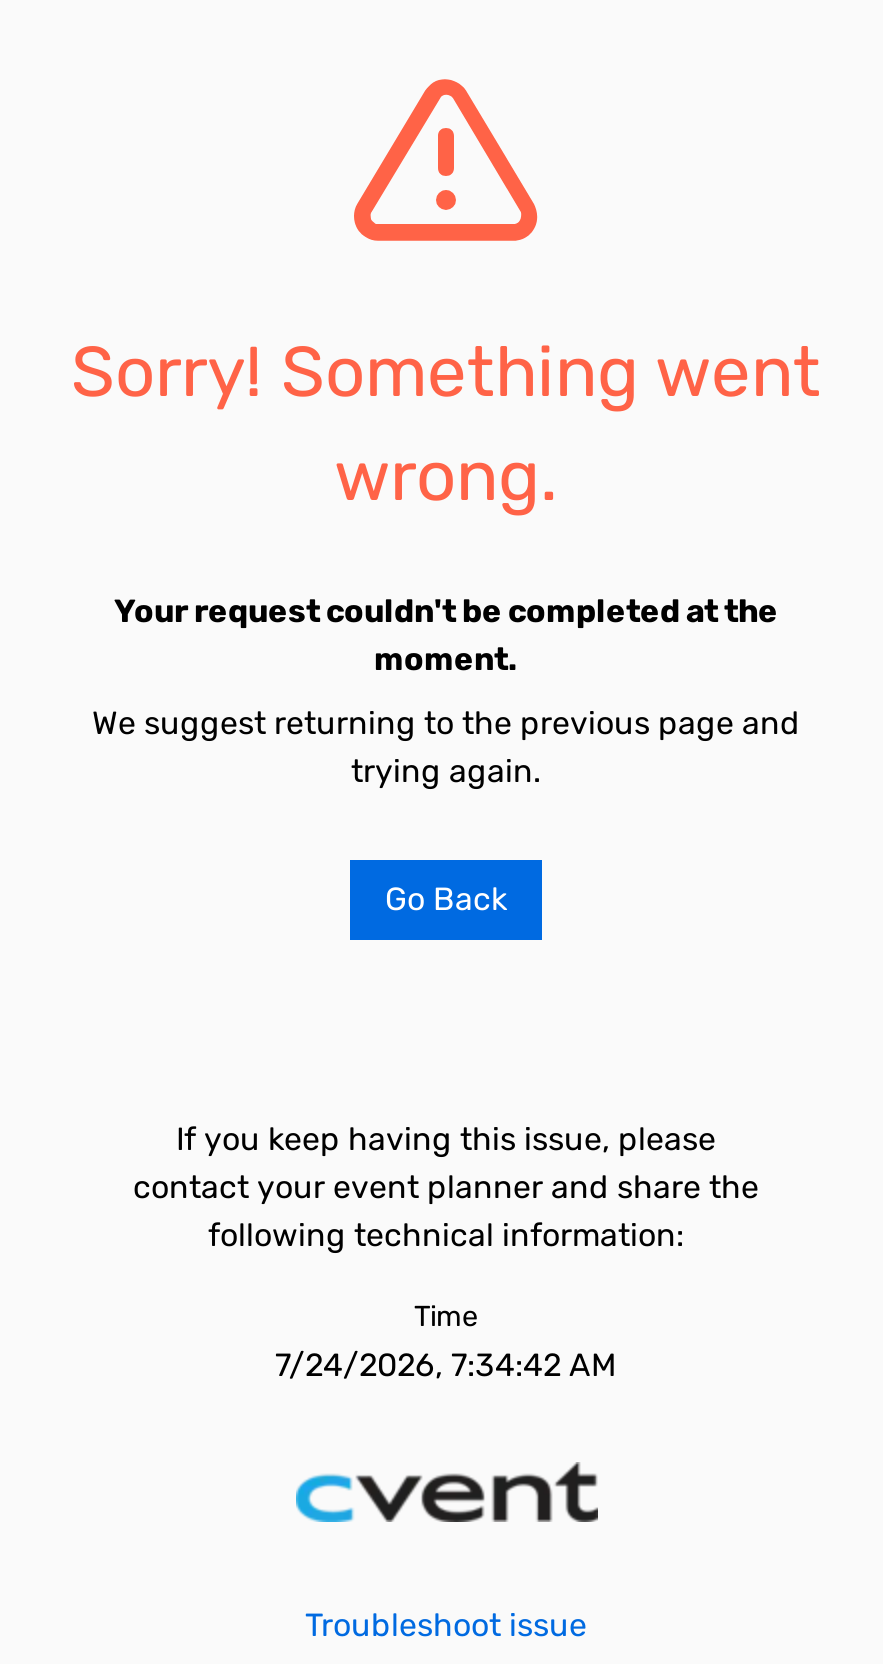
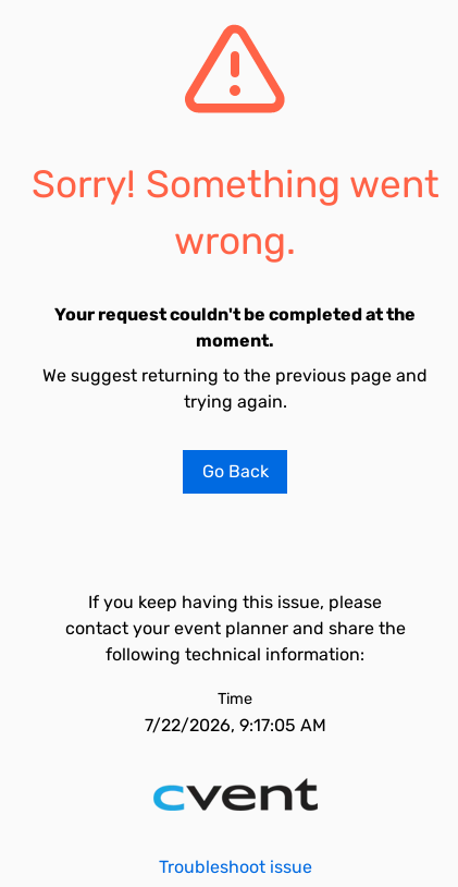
[275,1346,617,1384] 7/24/2026, 7:34:42 AM -> [144,715,326,736] 7/22/2026, 9:17:05 AM

